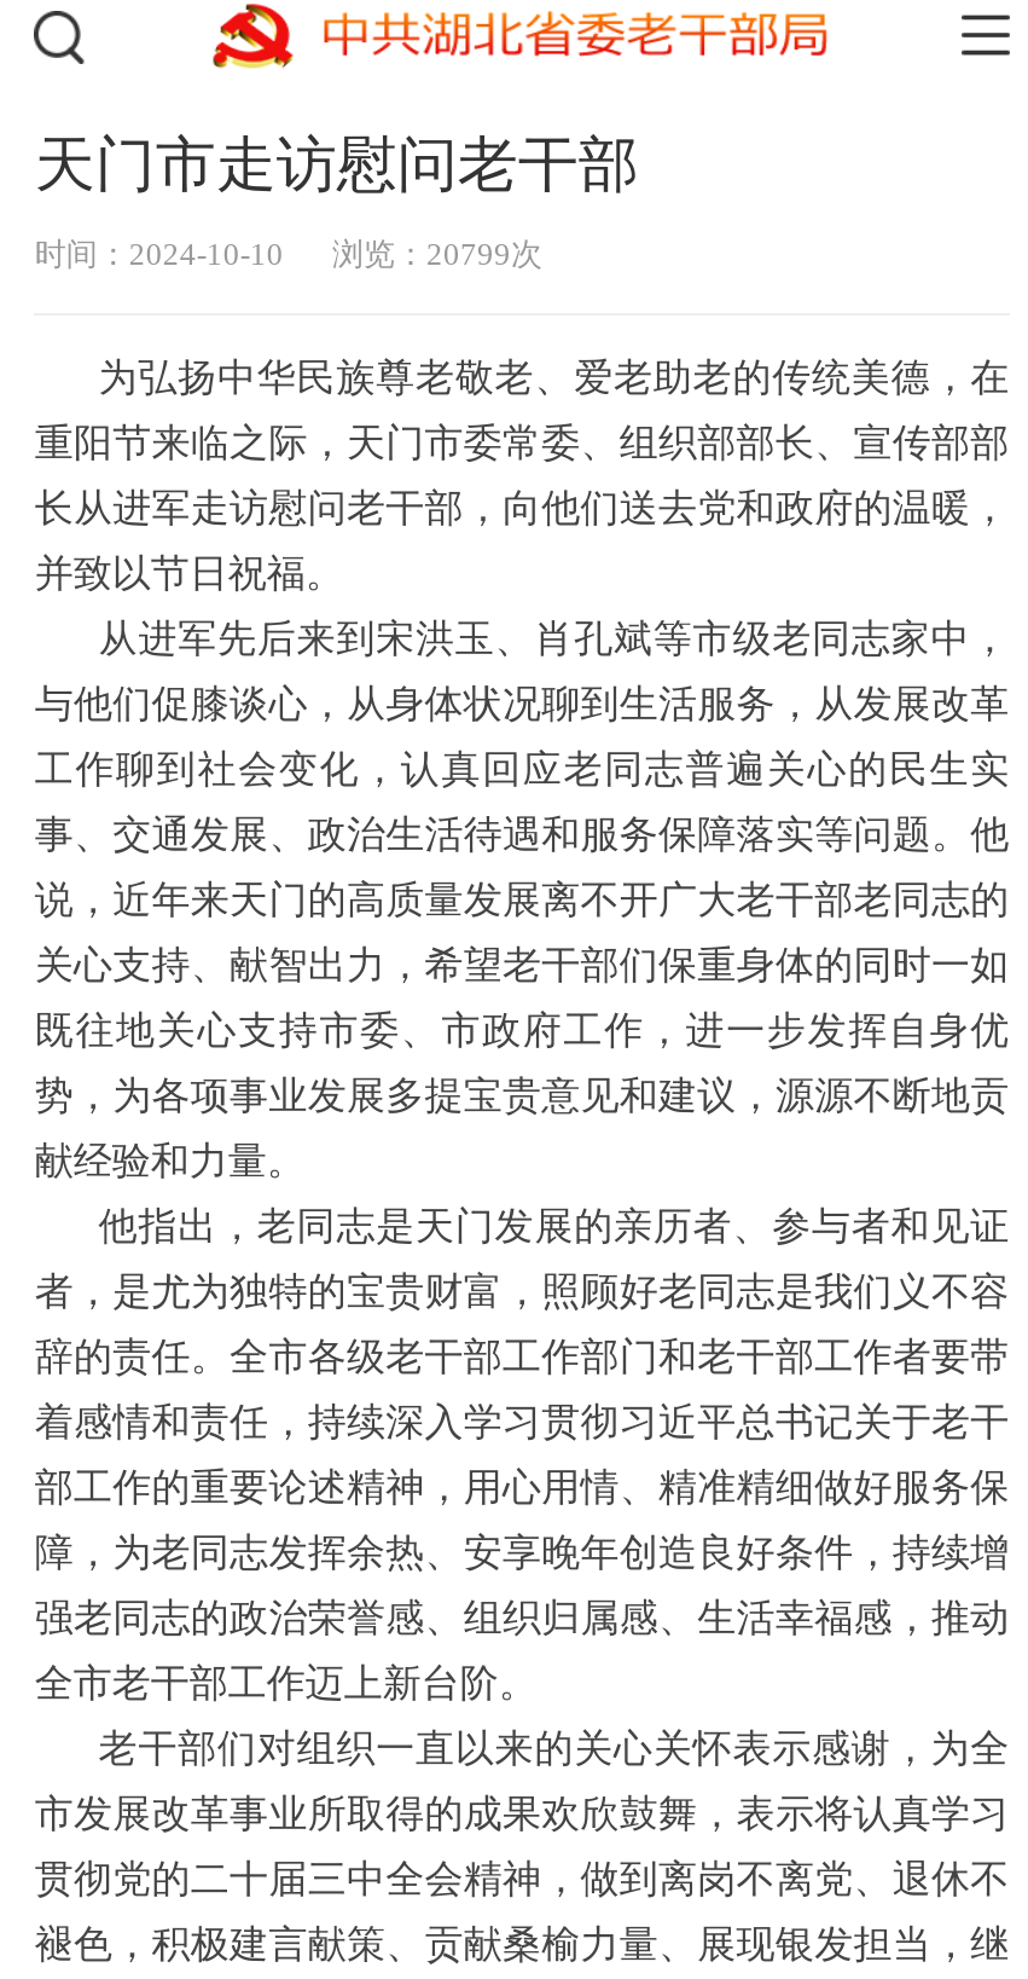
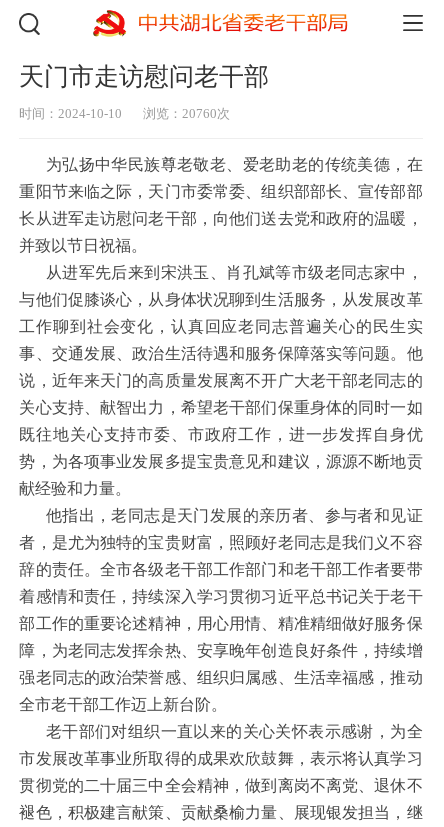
[35,236,542,272] 时间：2024-10-10 浏览：20799次 -> [19,106,229,121] 时间：2024-10-10 浏览：20760次

